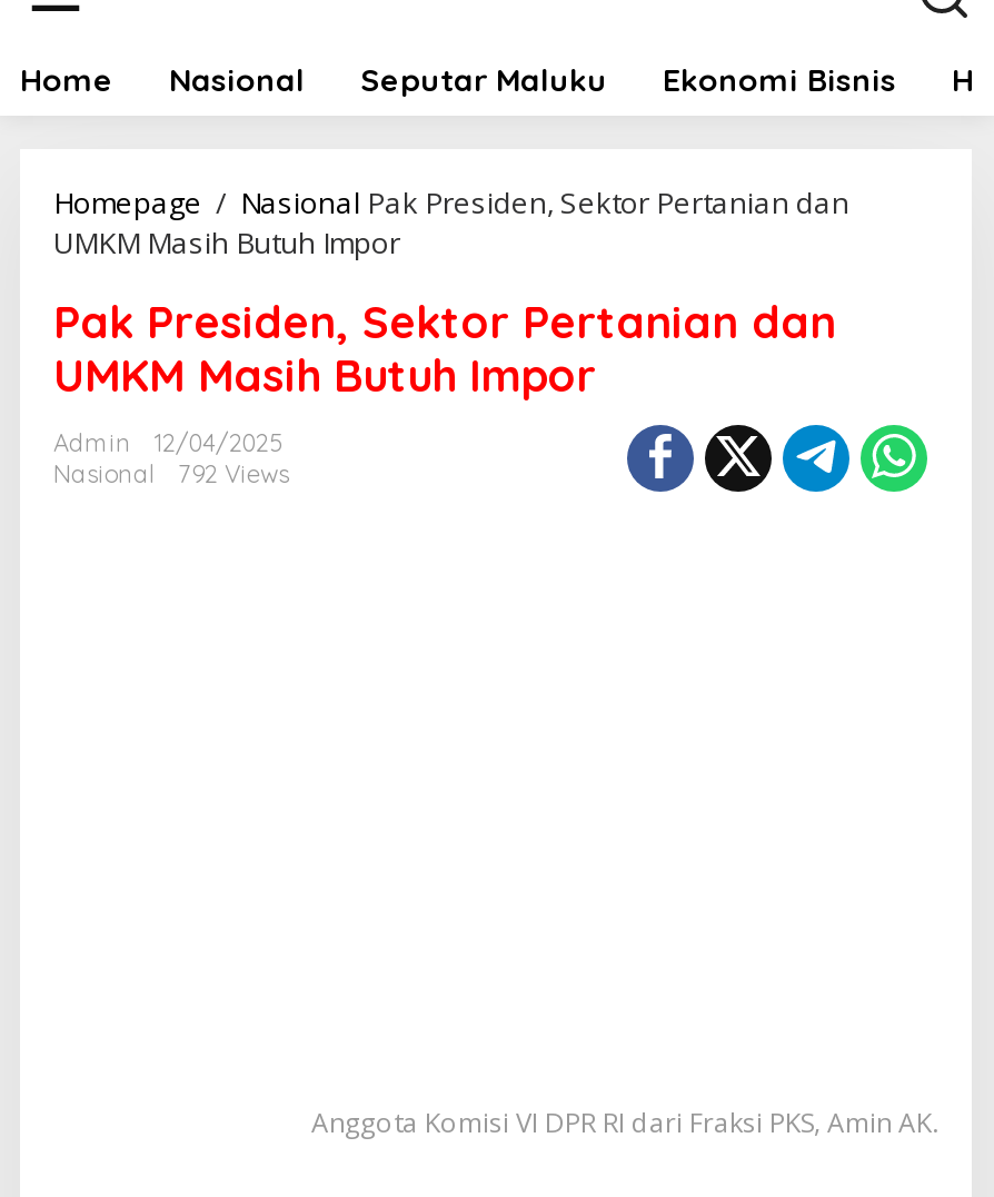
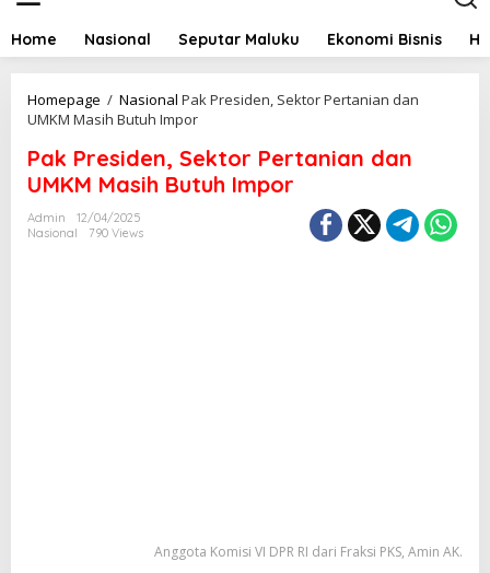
[53,458,289,489] Nasional 792 Views -> [27,225,143,241] Nasional 790 Views

